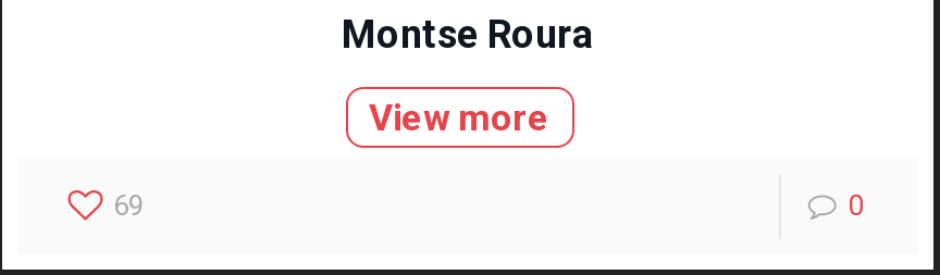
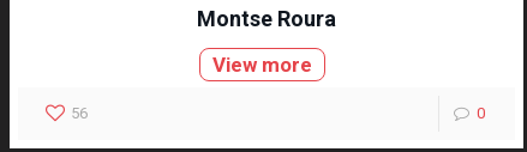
[113,188,144,221] 69 -> [71,104,88,122] 56

